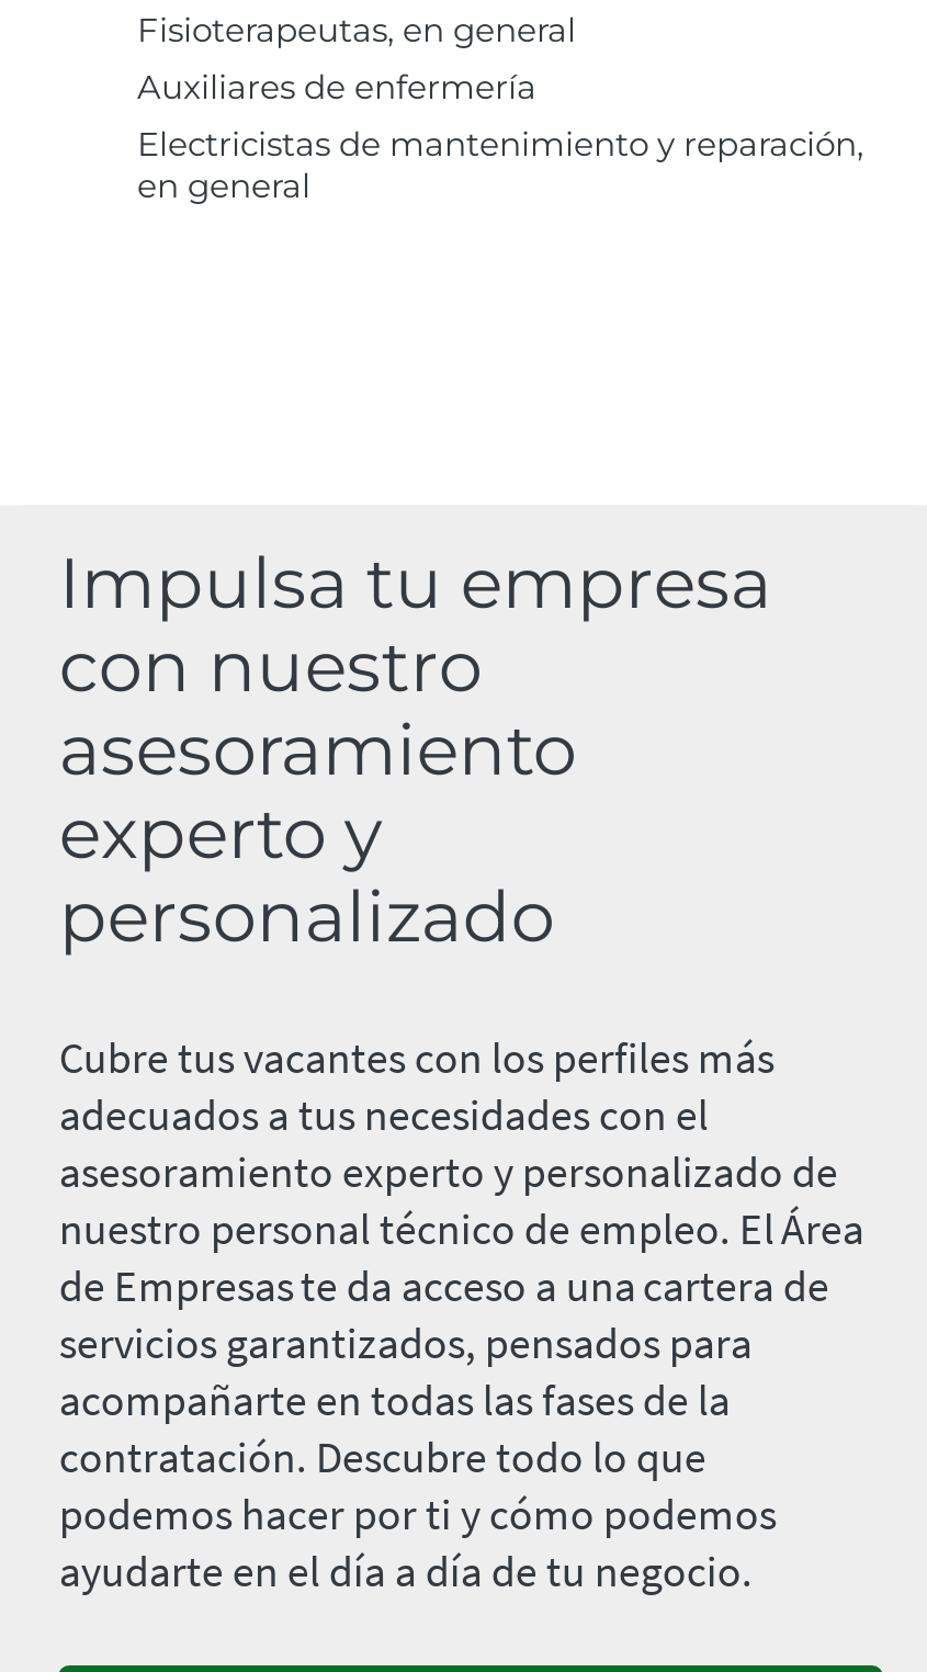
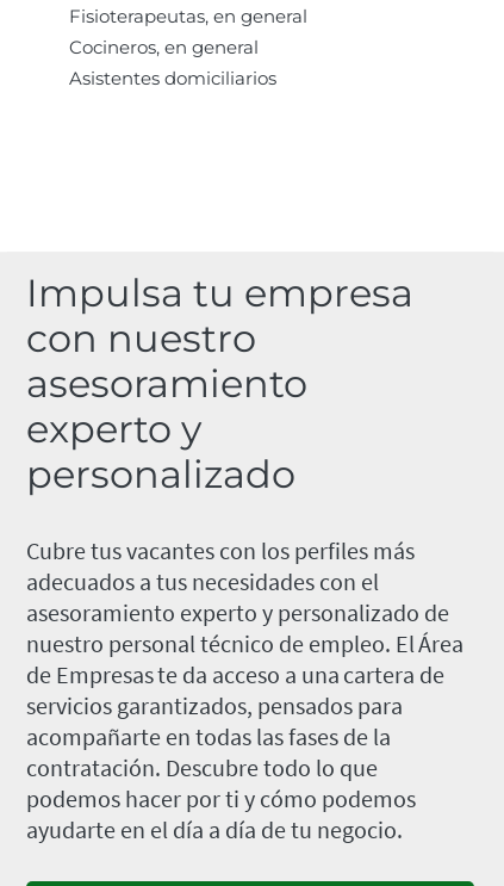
[137,66,863,207] Auxiliares de enfermería | Electricistas de mantenimiento y reparación, | en general -> [69,36,276,90] Cocineros, en general | Asistentes domiciliarios

